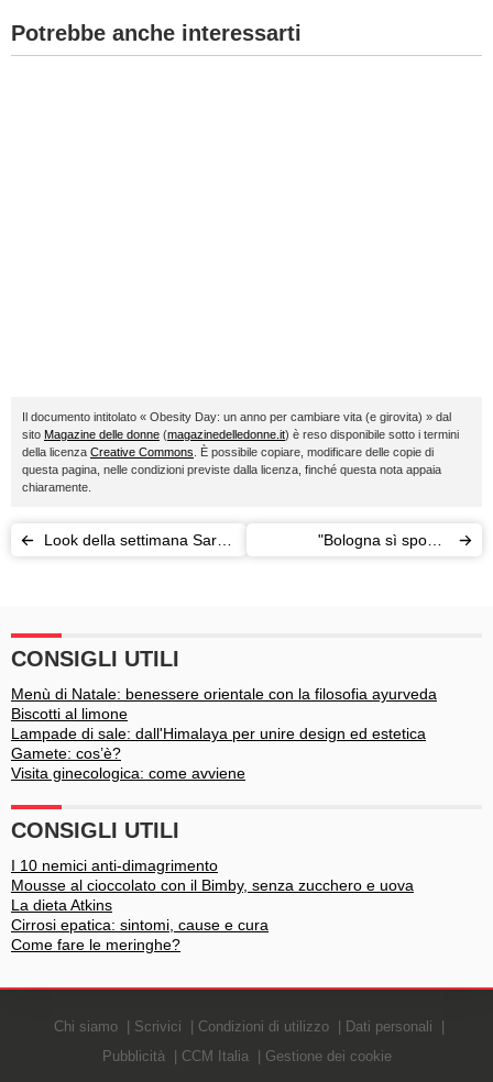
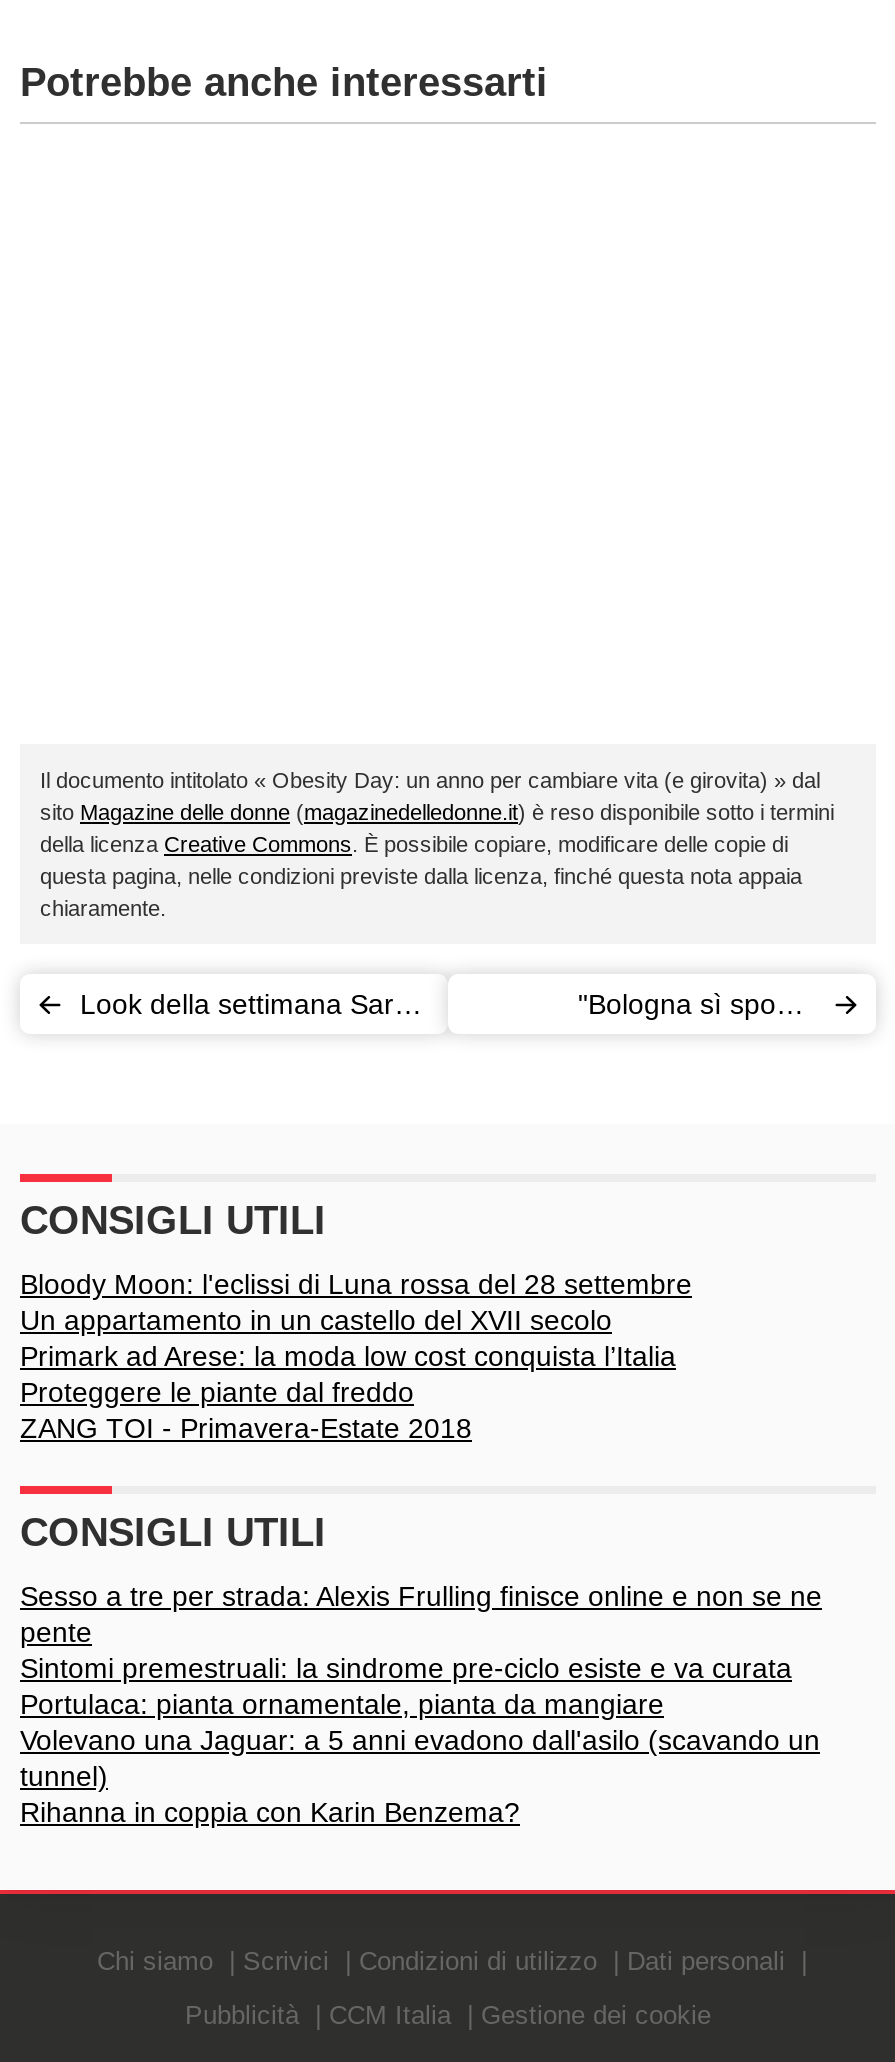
[11,685,437,782] Menù di Natale: benessere orientale con la filosofia ayurveda | Biscotti al limone | Lampade di sale: dall'Himalaya per unire design ed estetica | Gamete: cos’è? | Visita ginecologica: come avviene -> [20,1268,692,1444] Bloody Moon: l'eclissi di Luna rossa del 28 settembre | Un appartamento in un castello del XVII secolo | Primark ad Arese: la moda low cost conquista l’Italia | Proteggere le piante dal freddo | ZANG TOI - Primavera-Estate 2018
[11,857,414,953] I 10 nemici anti-dimagrimento | Mousse al cioccolato con il Bimby, senza zucchero e uova | La dieta Atkins | Cirrosi epatica: sintomi, cause e cura | Come fare le meringhe? -> [20,1580,822,1828] Sesso a tre per strada: Alexis Frulling finisce online e non se ne | pente | Sintomi premestruali: la sindrome pre-ciclo esiste e va curata | Portulaca: pianta ornamentale, pianta da mangiare | Volevano una Jaguar: a 5 anni evadono dall'asilo (scavando un | tunnel) | Rihanna in coppia con Karin Benzema?

